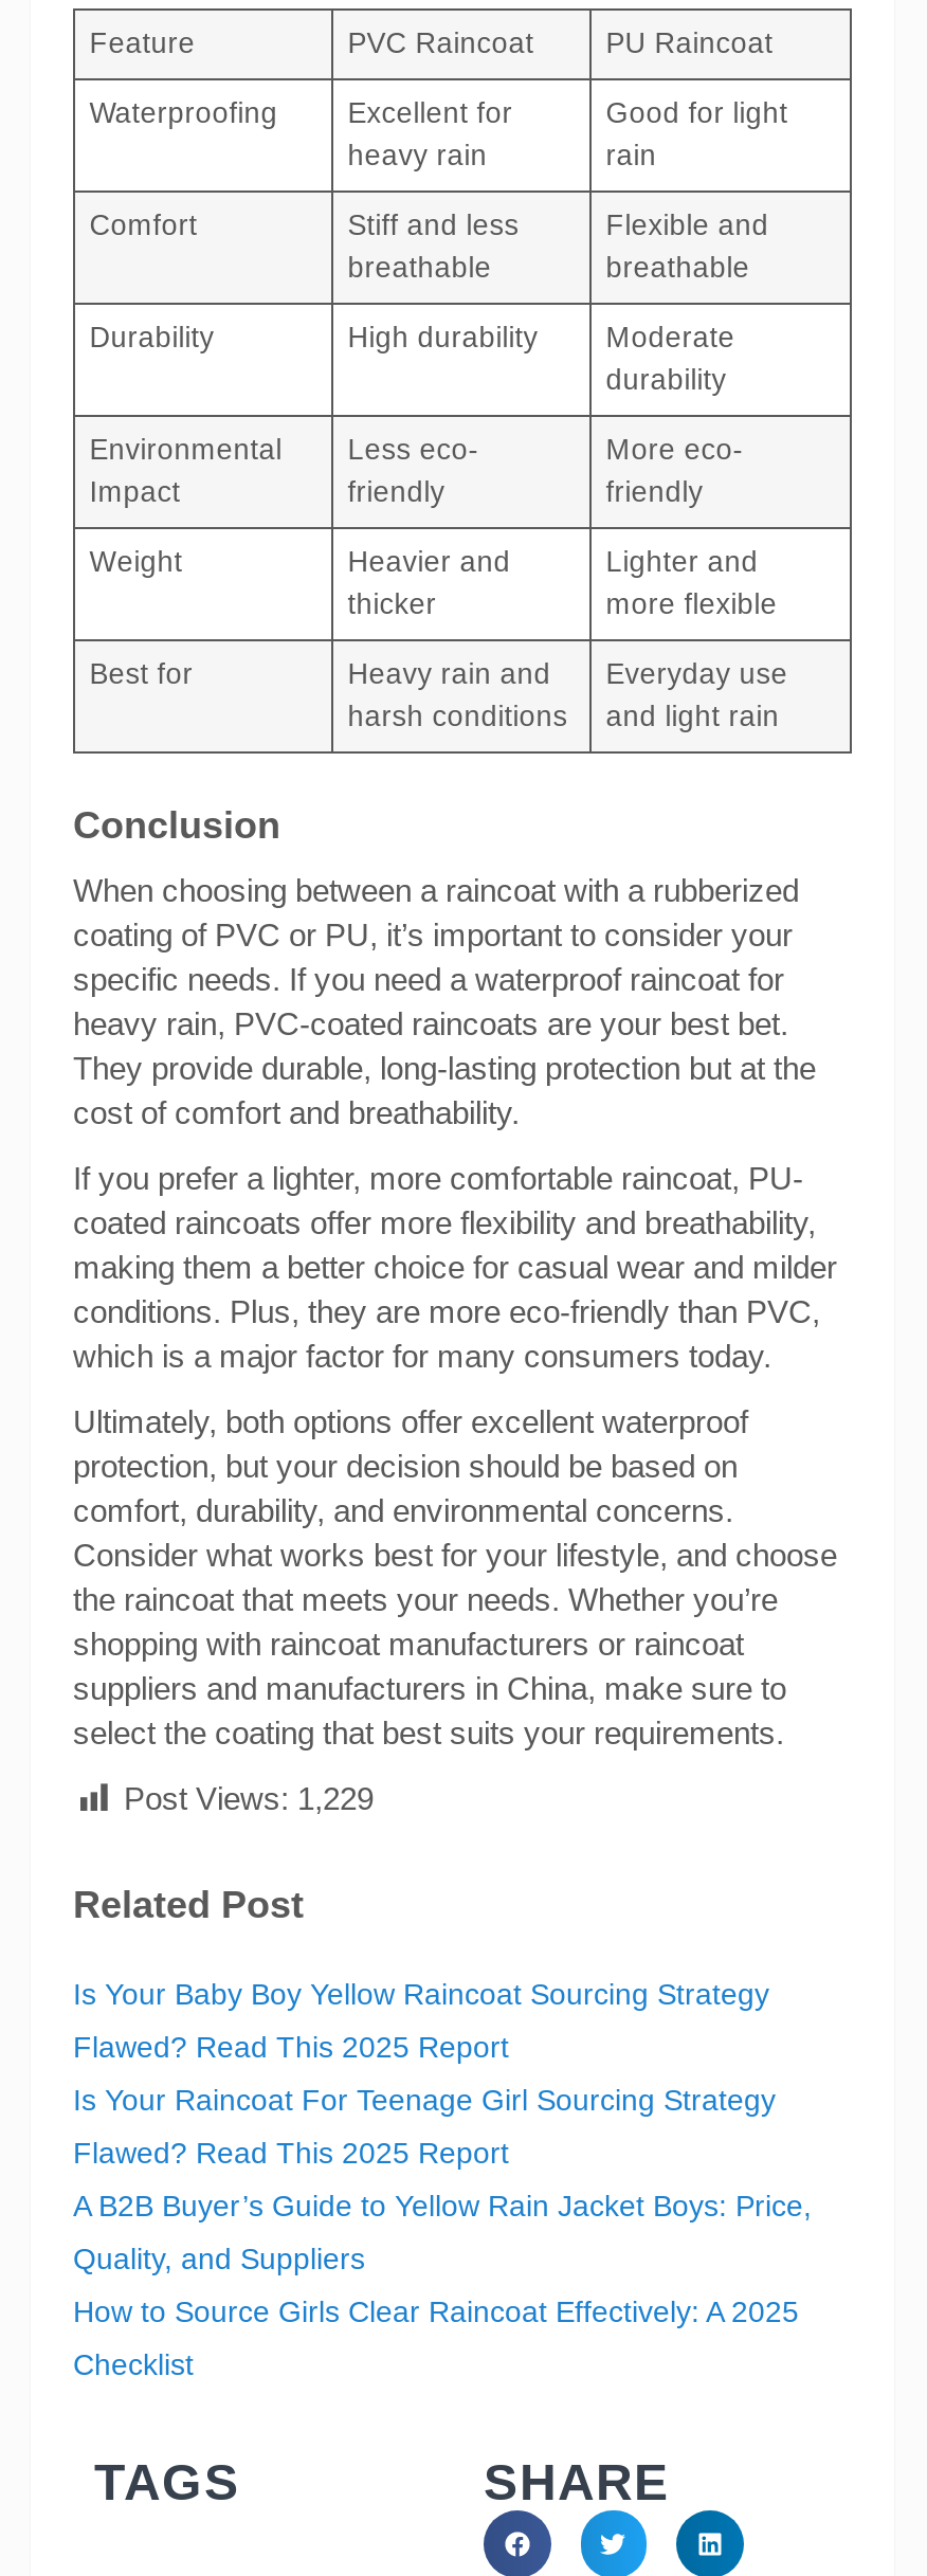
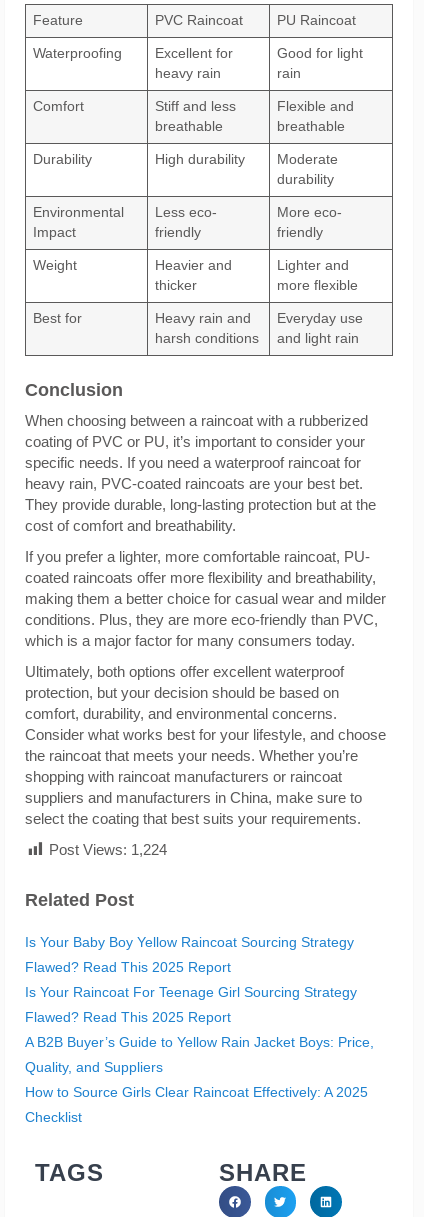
[124,1780,374,1816] Post Views: 1,229 -> [49,841,167,858] Post Views: 1,224

